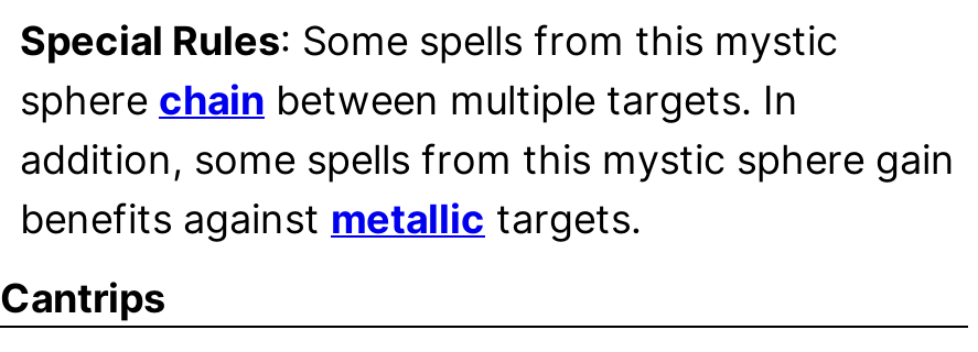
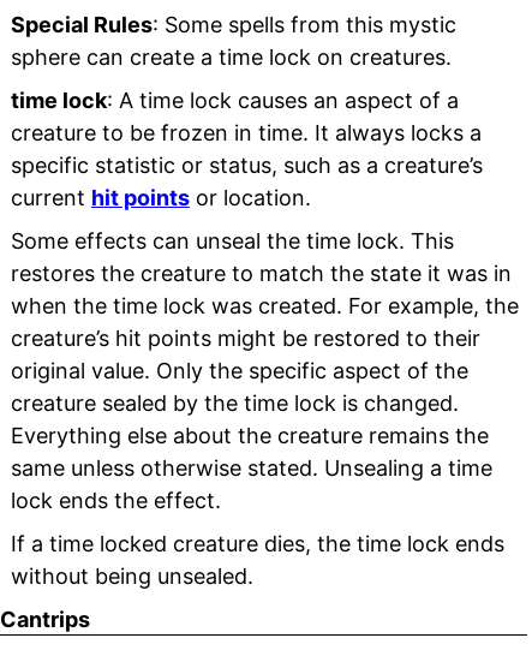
[20,77,955,242] sphere chain between multiple targets. In | addition, some spells from this mystic sphere gain | benefits against metallic targets. -> [11,44,519,588] sphere can create a time lock on creatures. | time lock: A time lock causes an aspect of a | creature to be frozen in time. It always locks a | specific statistic or status, such as a creature’s | current hit points or location. | Some effects can unseal the time lock. This | restores the creature to match the state it was in | when the time lock was created. For example, the | creature’s hit points might be restored to their | original value. Only the specific aspect of the | creature sealed by the time lock is changed. | Everything else about the creature remains the | same unless otherwise stated. Unsealing a time | lock ends the effect. | If a time locked creature dies, the time lock ends | without being unsealed.

